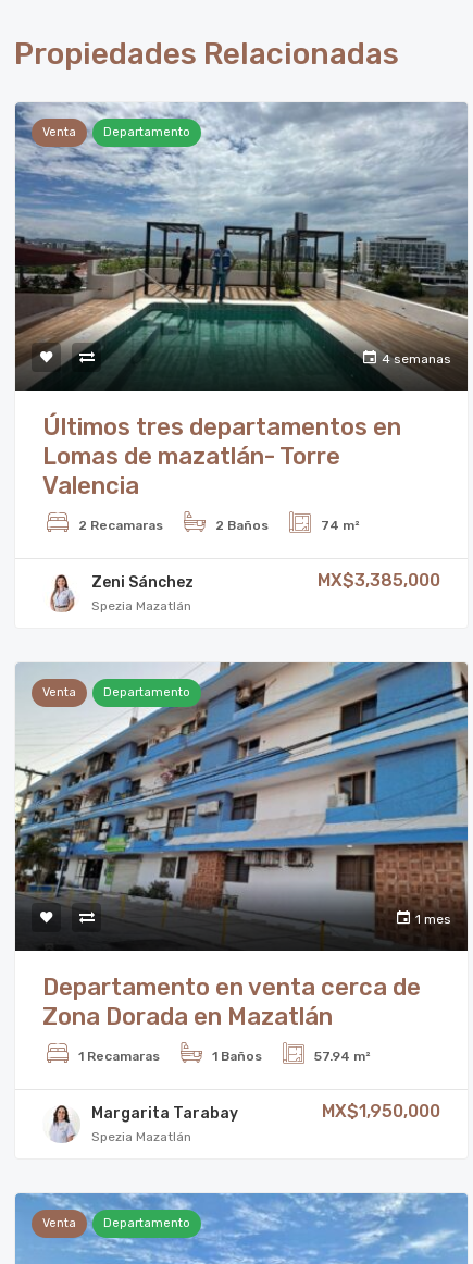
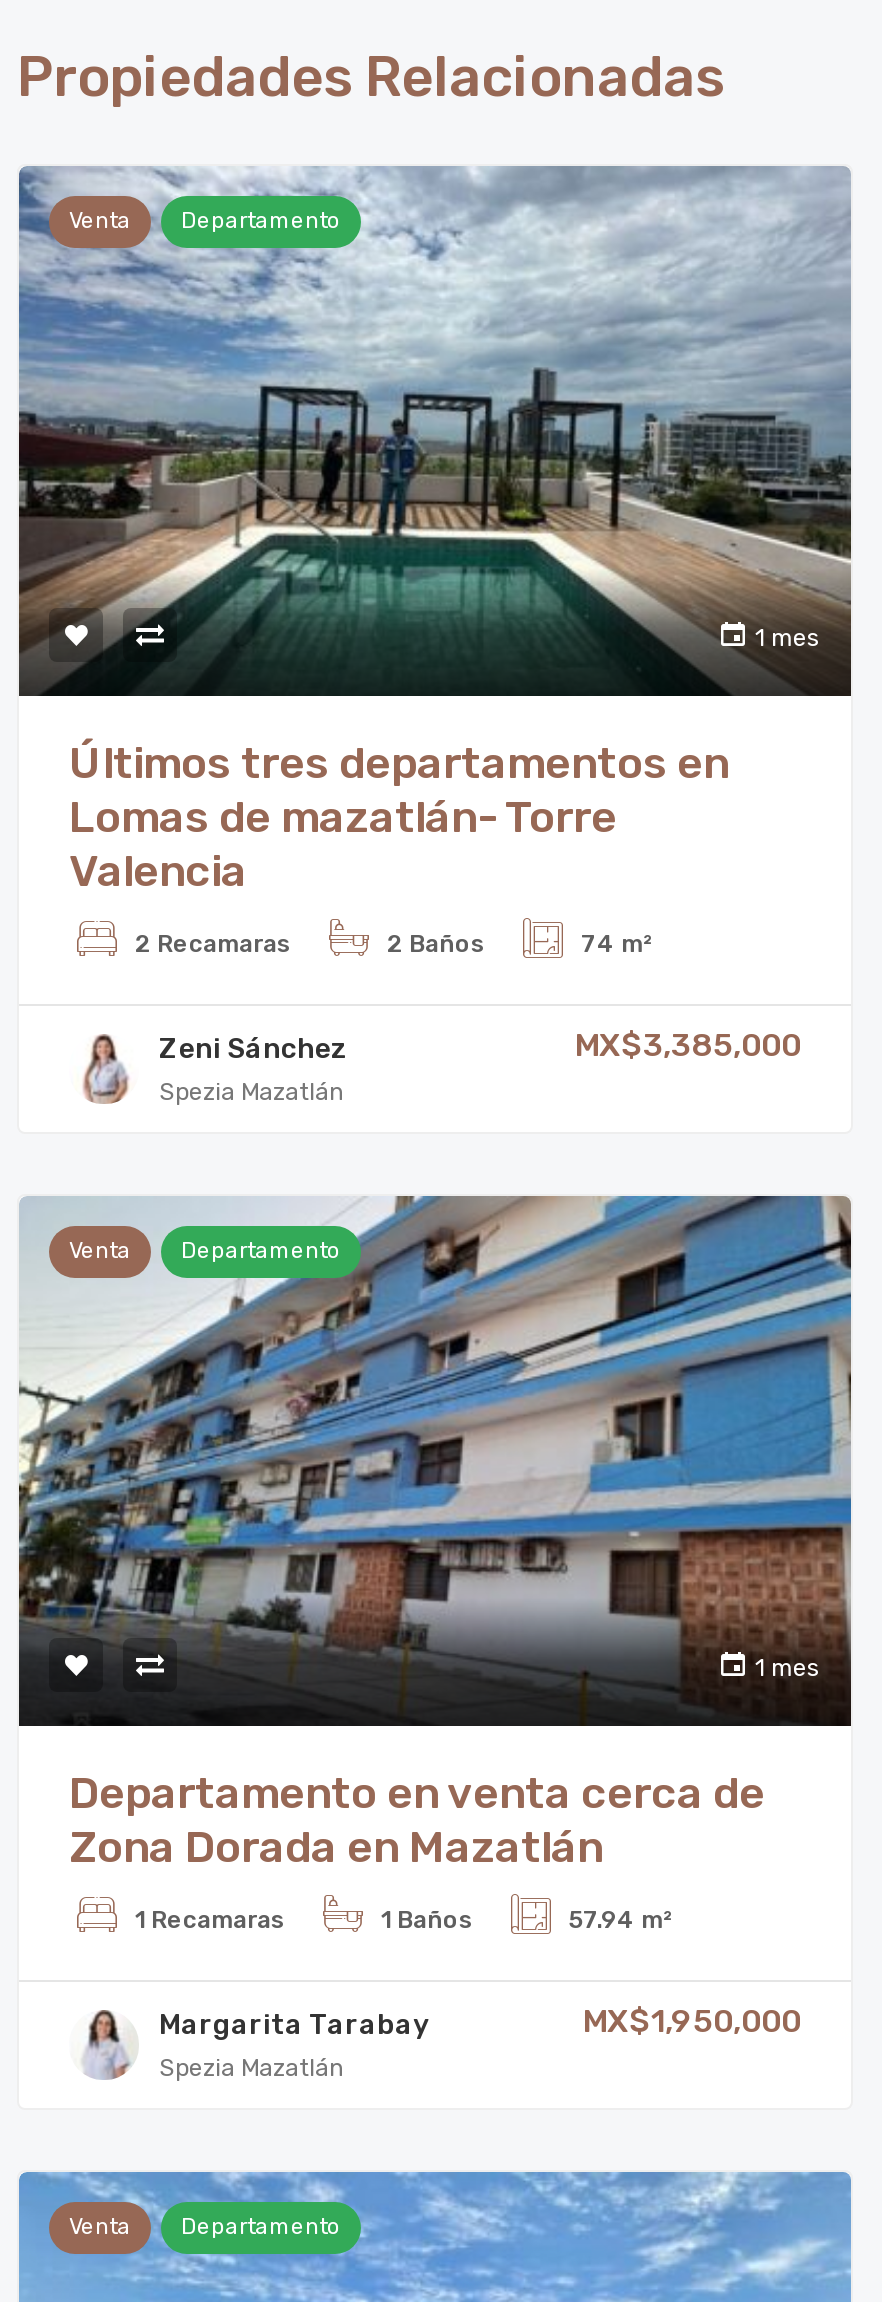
[382,351,451,366] 4 semanas -> [755,623,821,651] 1 mes

